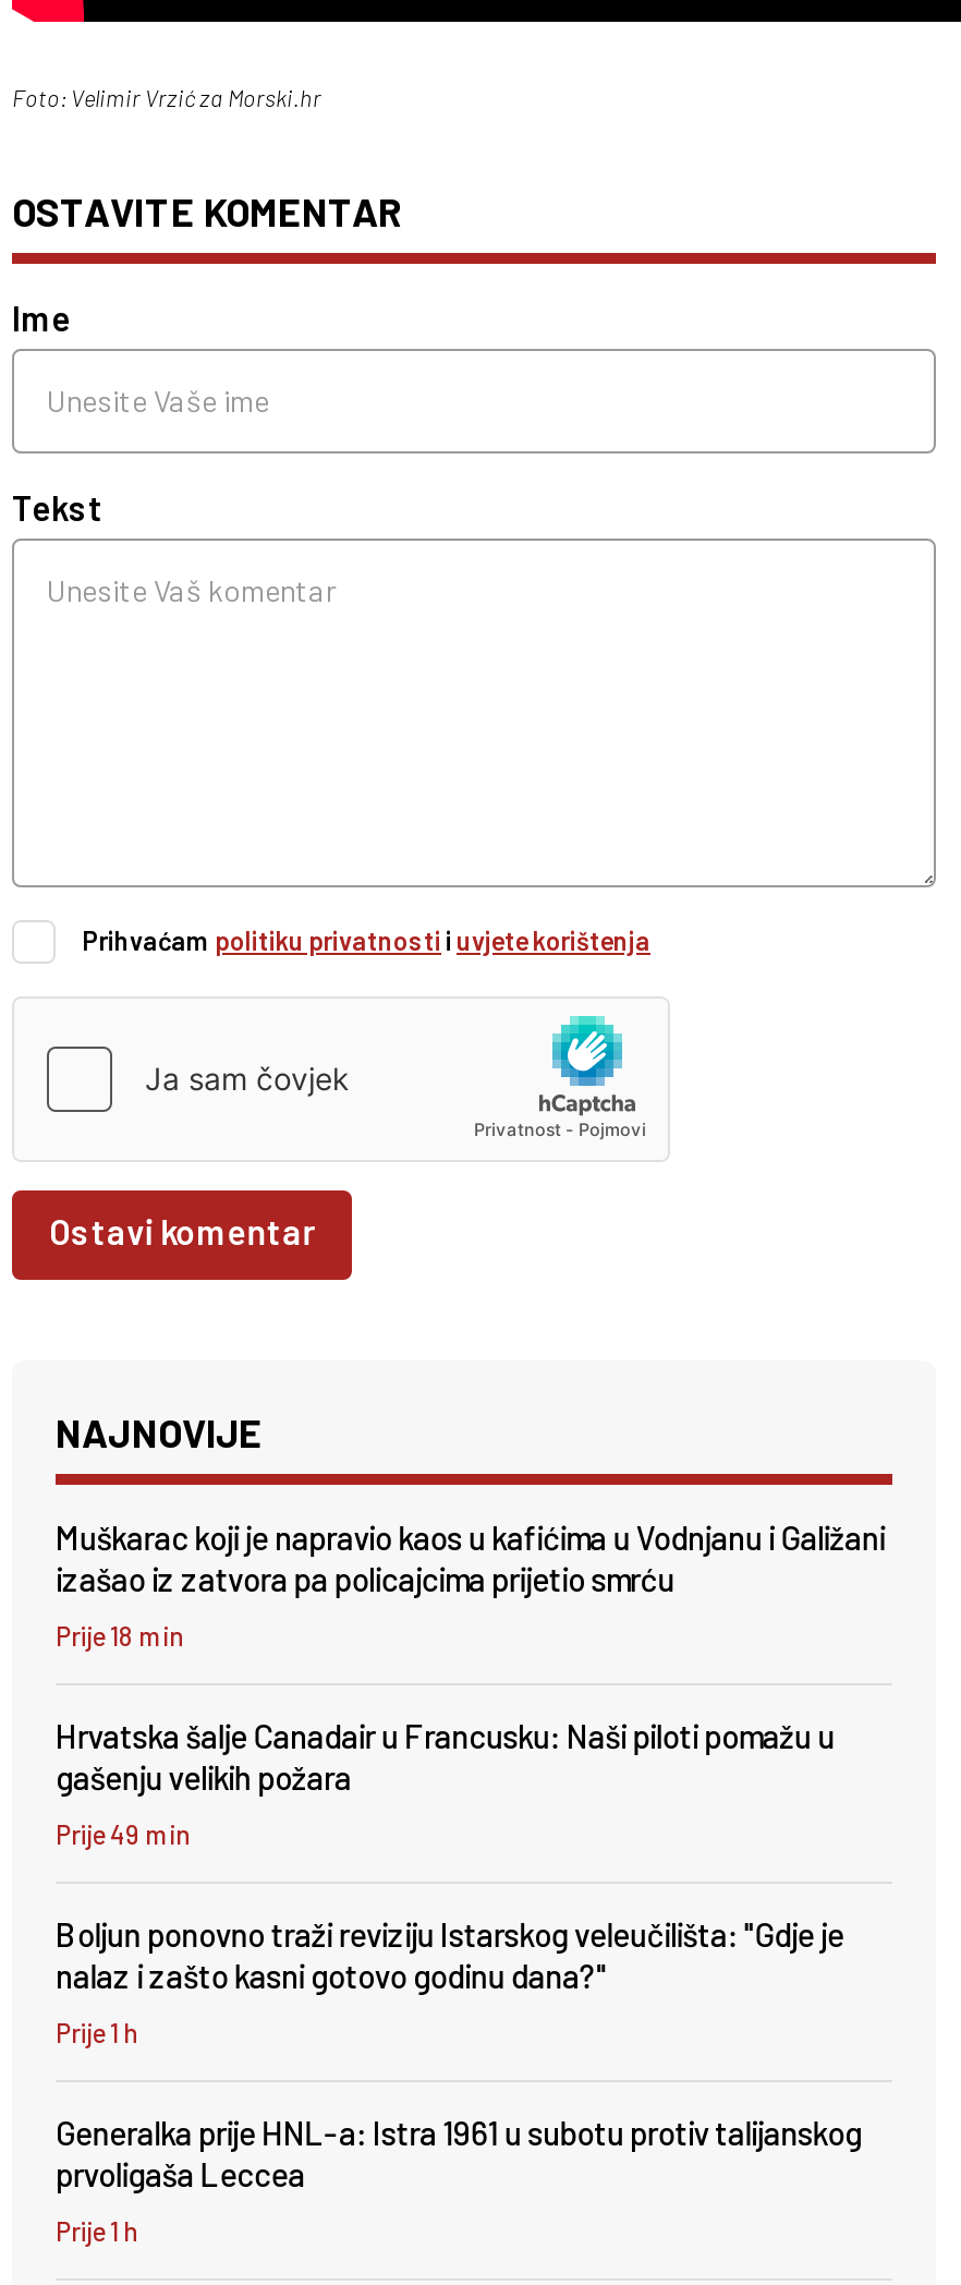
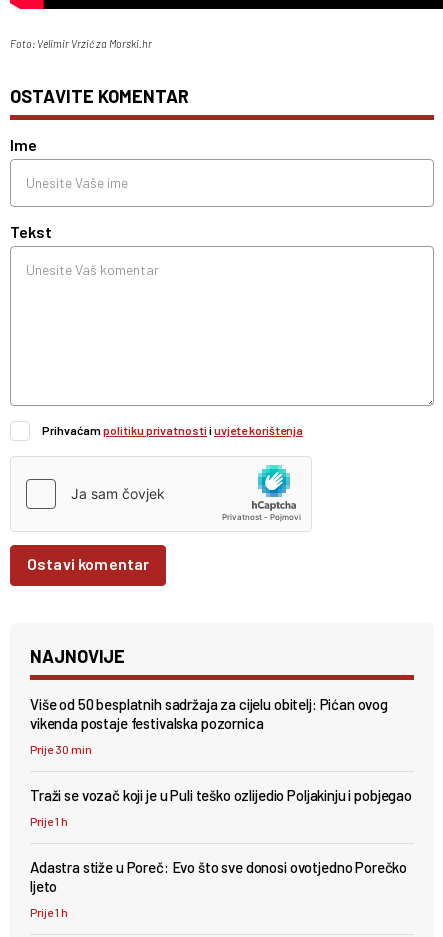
[56,1518,885,1995] Muškarac koji je napravio kaos u kafićima u Vodnjanu i Galižani | izašao iz zatvora pa policajcima prijetio smrću | Prije 18 min | Hrvatska šalje Canadair u Francusku: Naši piloti pomažu u | gašenju velikih požara | Prije 49 min | Boljun ponovno traži reviziju Istarskog veleučilišta: "Gdje je | nalaz i zašto kasni gotovo godinu dana?" -> [30,695,412,804] Više od 50 besplatnih sadržaja za cijelu obitelj: Pićan ovog | vikenda postaje festivalska pozornica | Prije 30 min | Traži se vozač koji je u Puli teško ozlijedio Poljakinju i pobjegao
[56,2113,862,2193] Generalka prije HNL-a: Istra 1961 u subotu protiv talijanskog | prvoligaša Leccea -> [30,858,407,895] Adastra stiže u Poreč: Evo što sve donosi ovotjedno Porečko | ljeto

